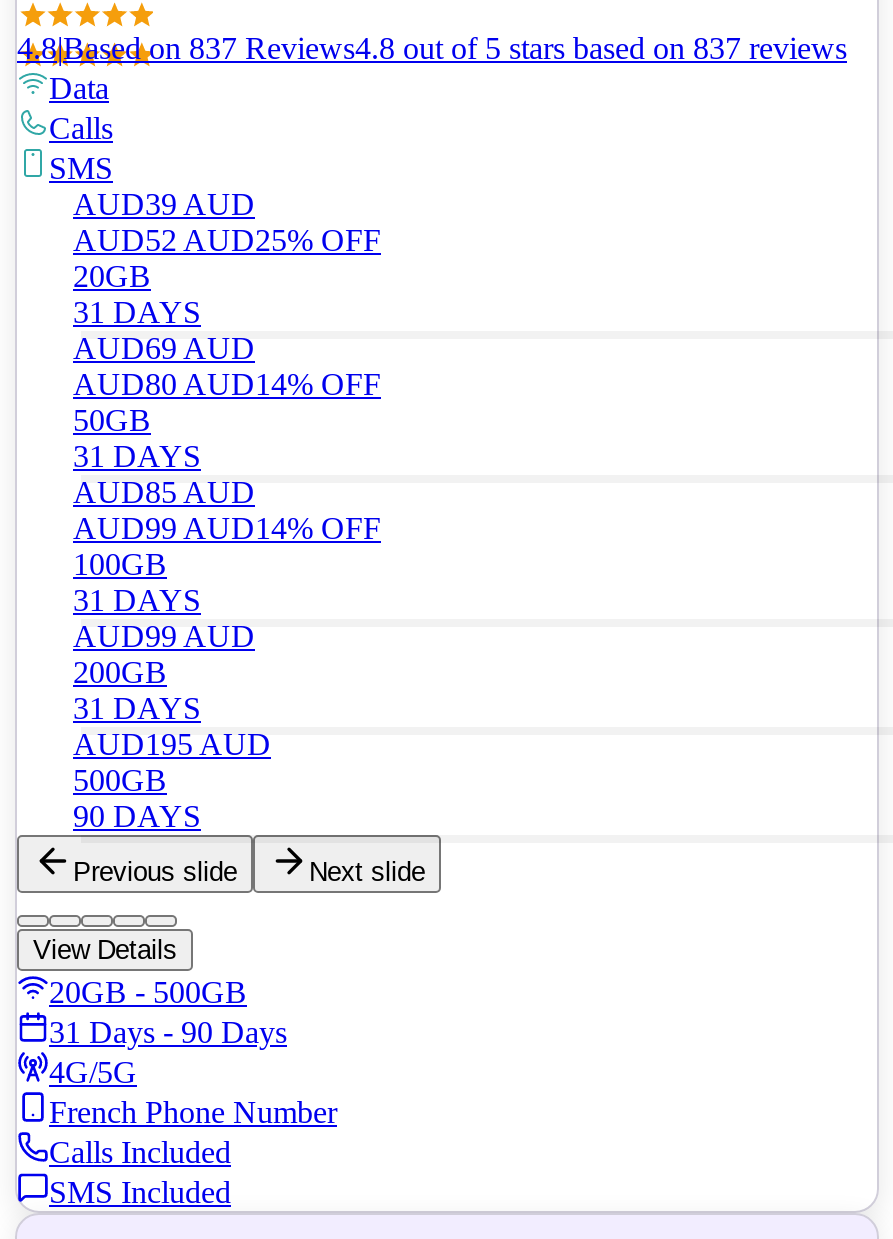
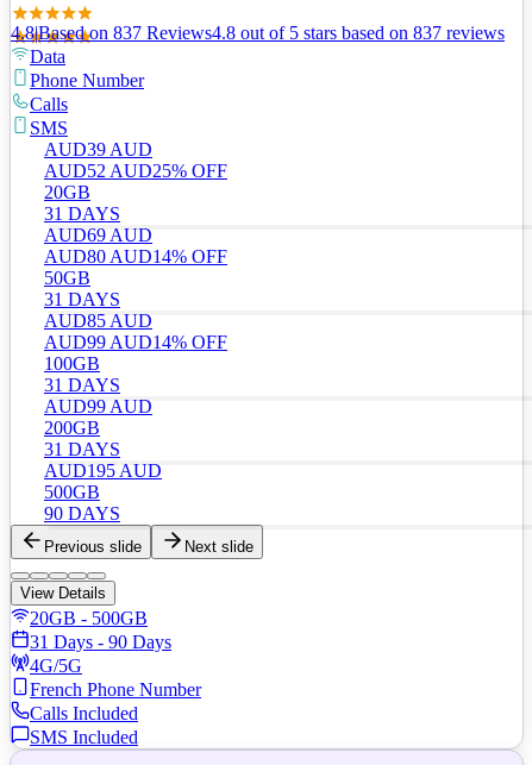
none -> [30,70,144,90] Phone Number

